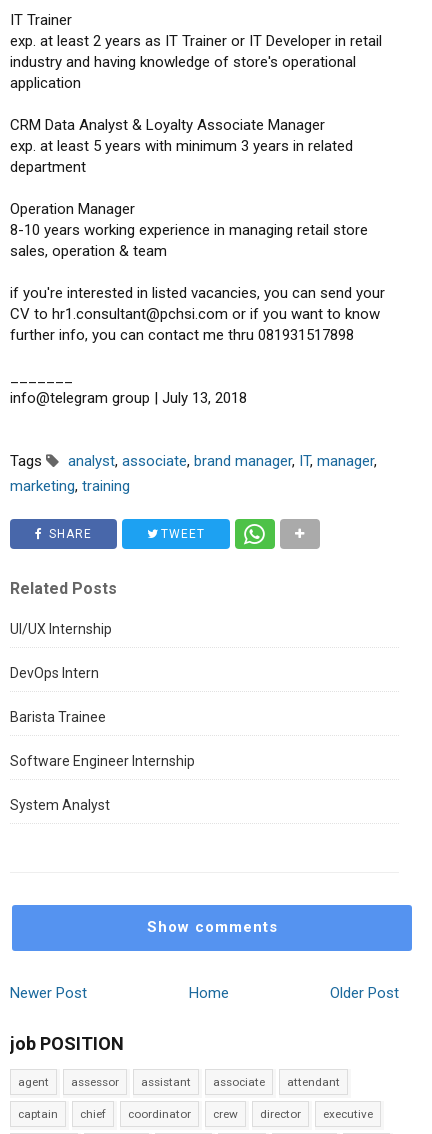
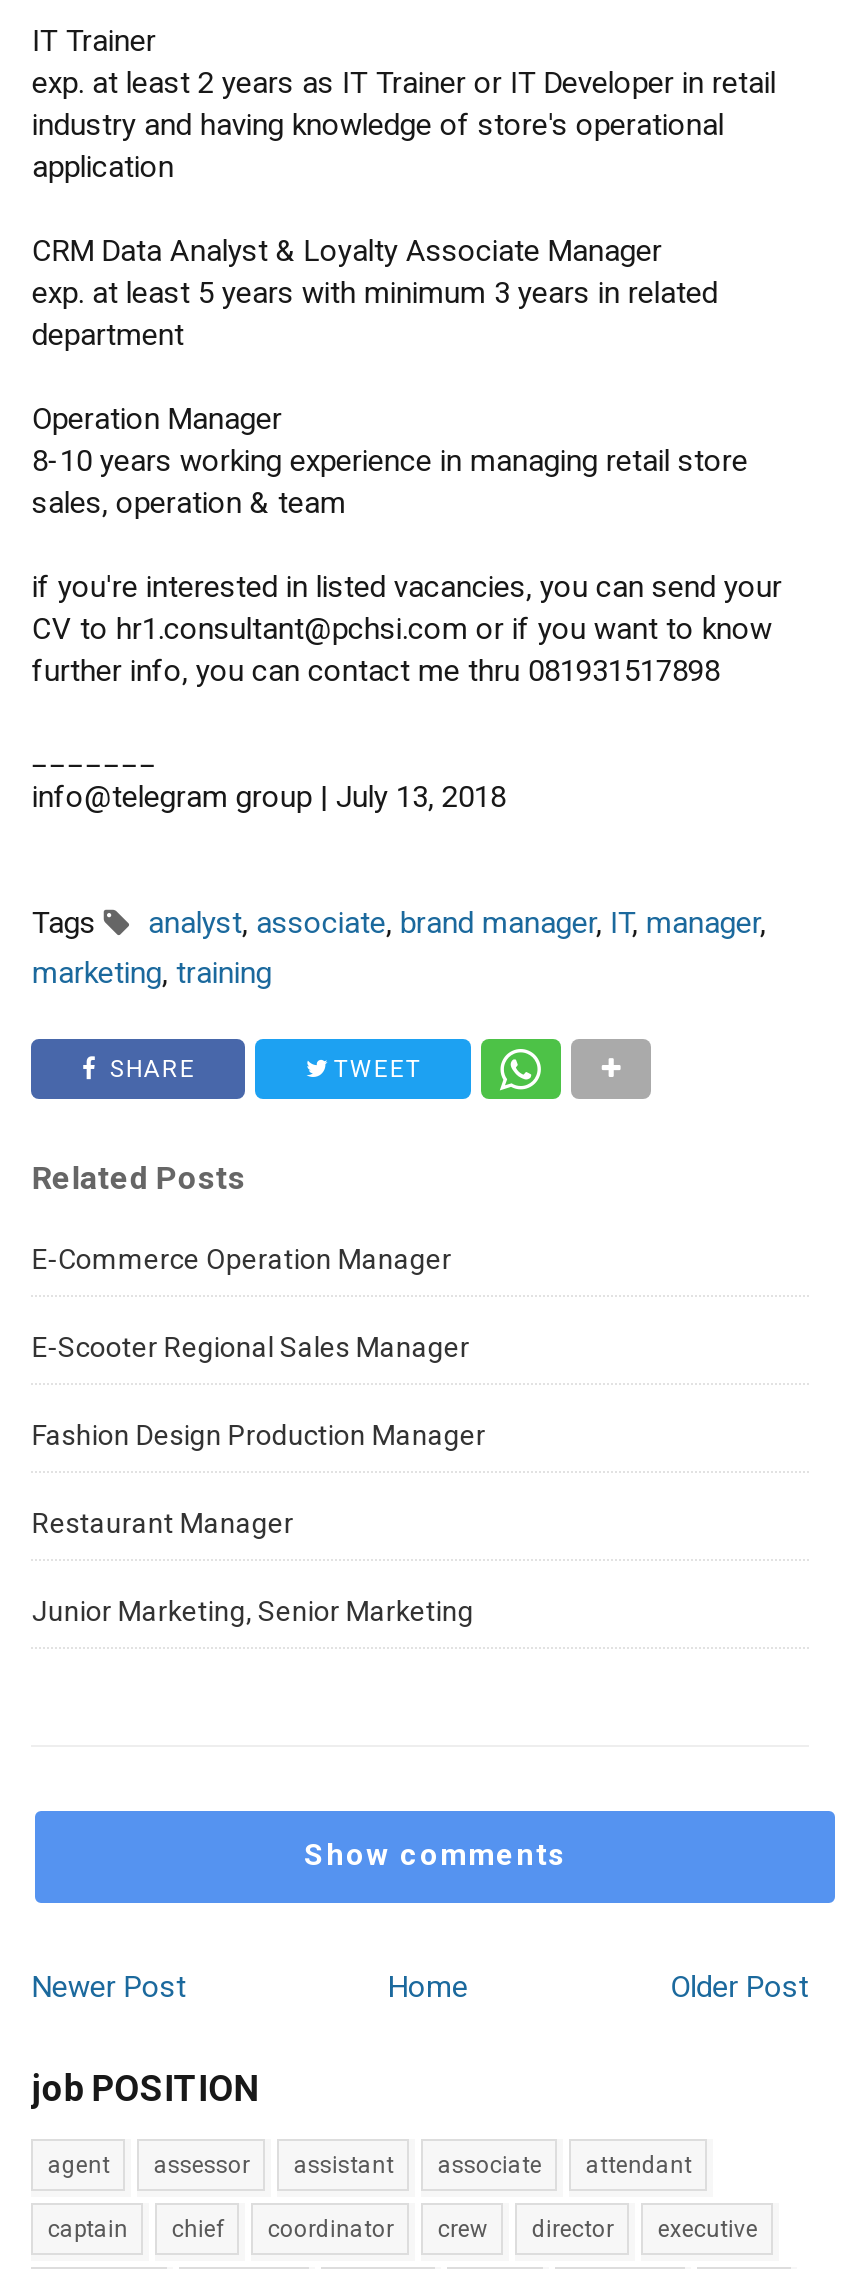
[10,621,112,637] UI/UX Internship -> [32,1243,452,1275] E-Commerce Operation Manager
[10,665,99,681] DevOps Intern -> [32,1331,470,1363] E-Scooter Regional Sales Manager
[10,709,106,725] Barista Trainee -> [32,1419,486,1451] Fashion Design Production Manager
[10,753,195,769] Software Engineer Internship -> [32,1507,294,1539] Restaurant Manager
[10,797,110,813] System Analyst -> [32,1595,474,1627] Junior Marketing, Senior Marketing

